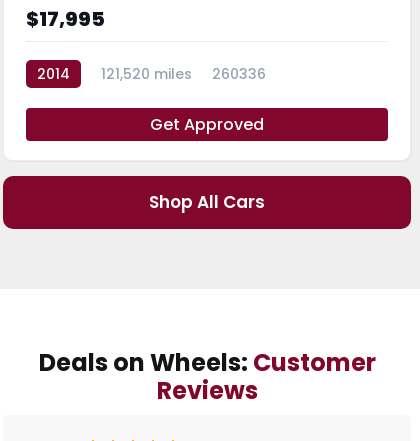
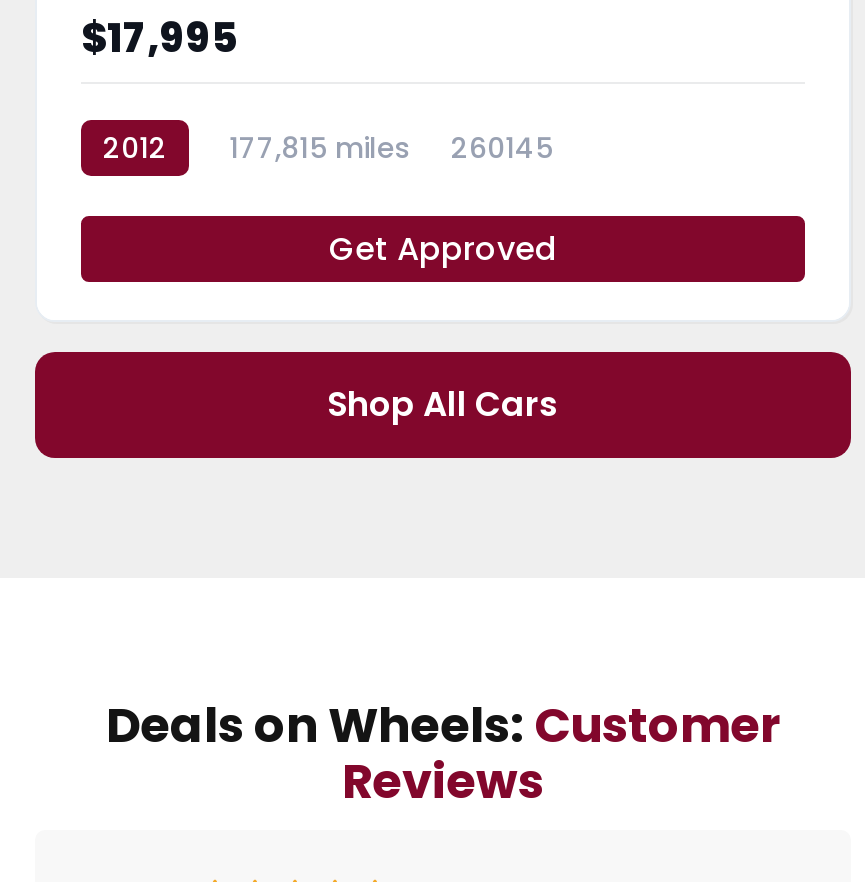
[37,64,70,84] 2014 -> [103,128,167,168] 2012
[101,64,192,84] 121,520 miles -> [229,128,411,168] 177,815 miles
[212,64,266,84] 260336 -> [451,128,553,168] 260145

